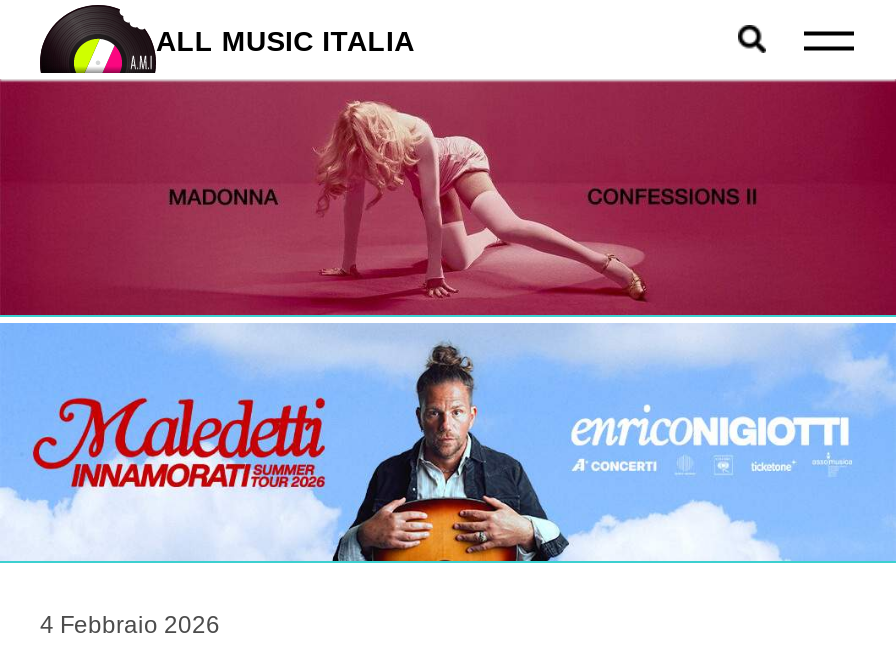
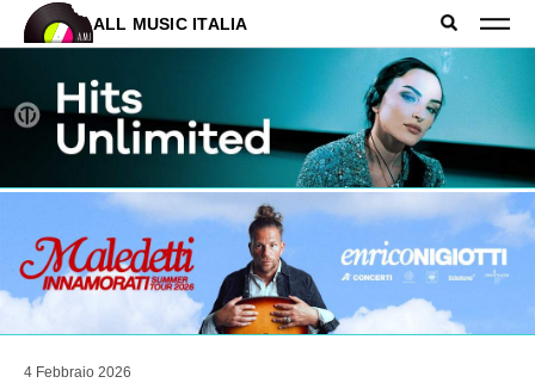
[6,79,890,317] [image] -> [4,47,531,189] [image]

